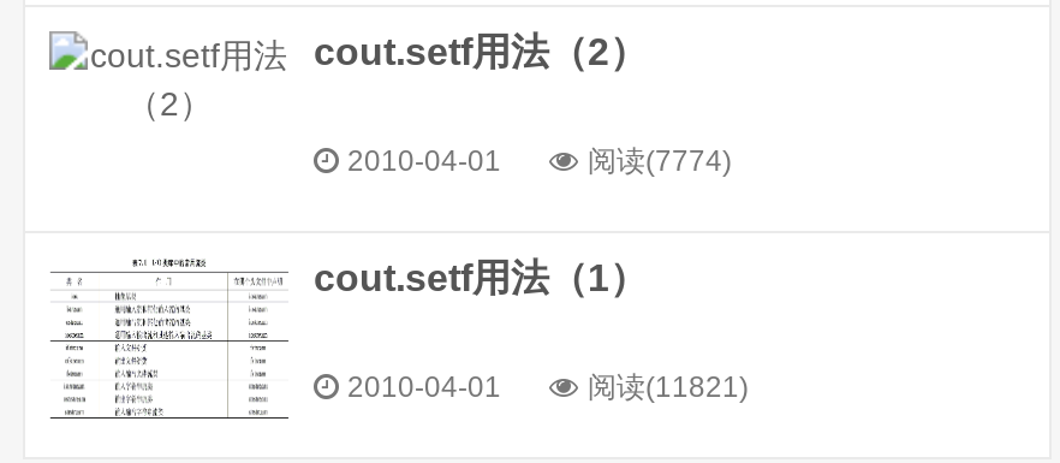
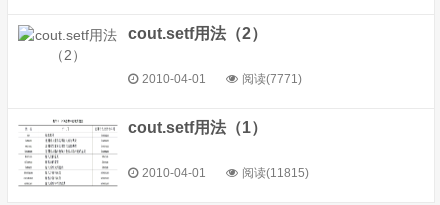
[588,144,732,178] 阅读(7774) -> [242,72,302,86] 阅读(7771)
[588,370,749,404] 阅读(11821) -> [242,166,309,180] 阅读(11815)

